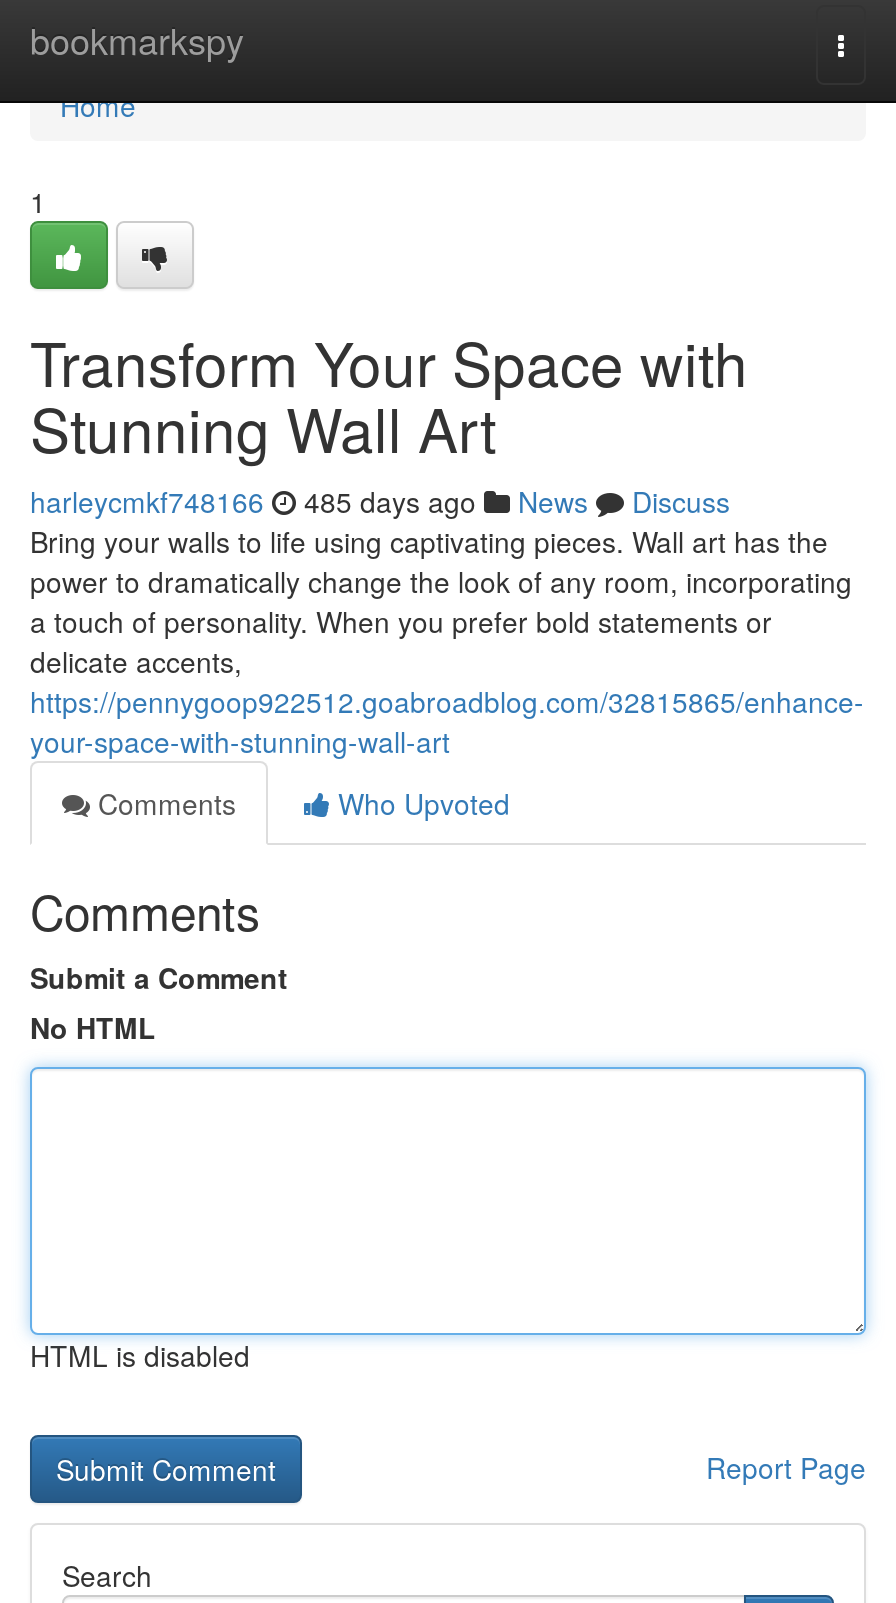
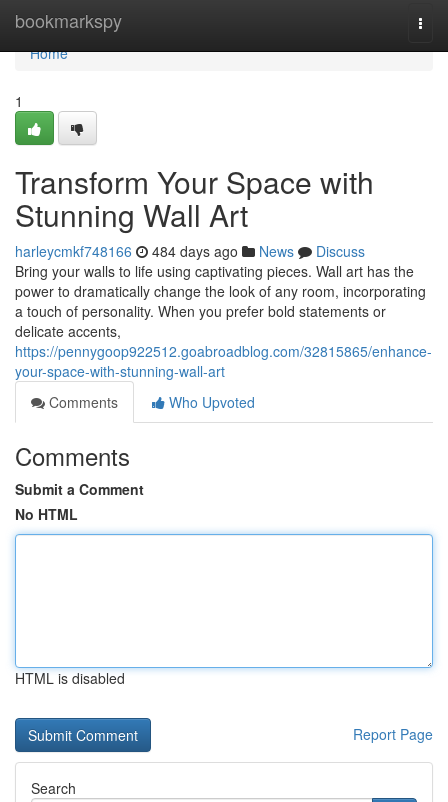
[30,481,730,521] harleycmkf748166 485 days ago News Discuss -> [15,241,365,261] harleycmkf748166 484 days ago News Discuss

